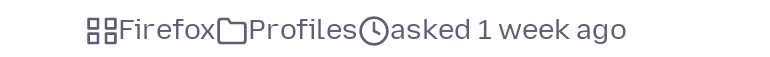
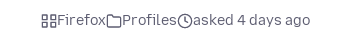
[390,14,626,48] asked 1 week ago -> [193,12,310,29] asked 4 days ago

